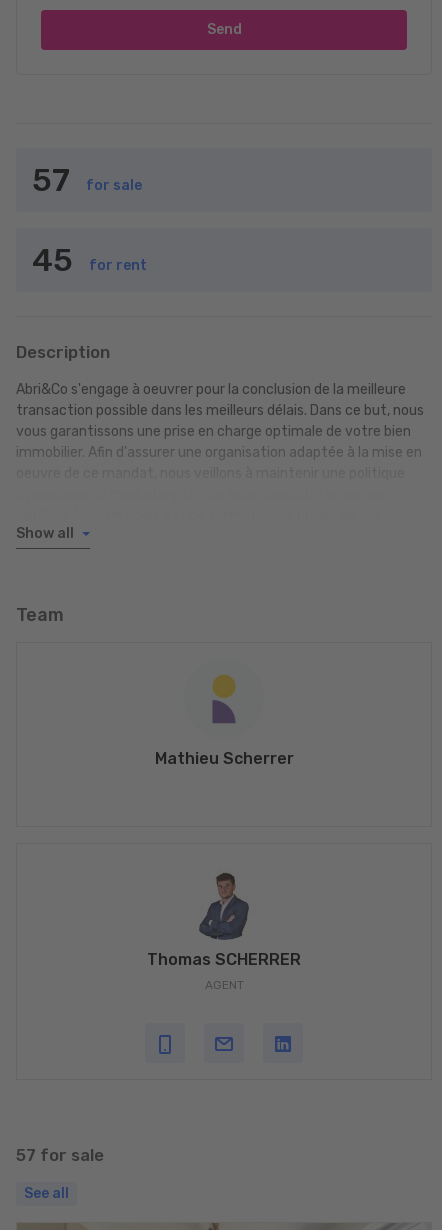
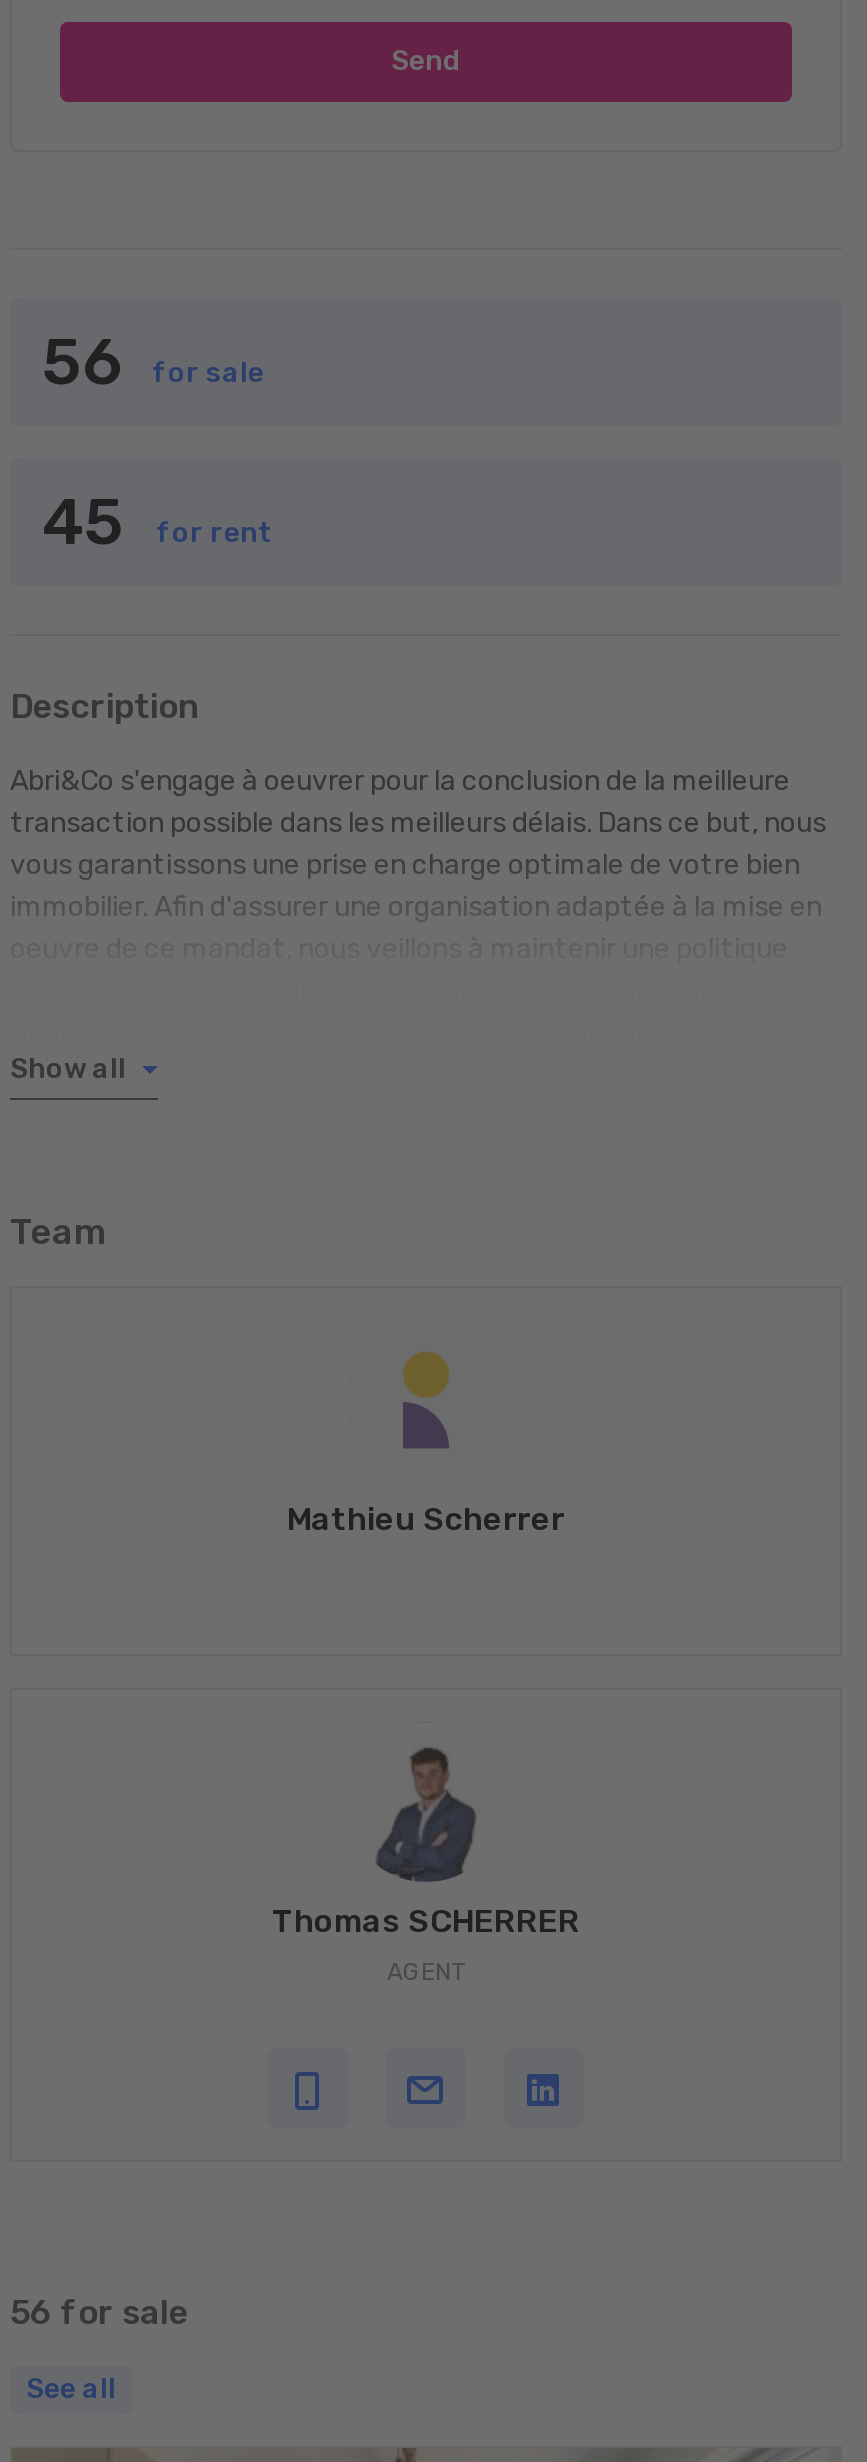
[32,161,70,199] 57 -> [42,324,120,400] 56
[16,1145,104,1165] 57 for sale -> [10,2292,188,2332] 56 for sale

